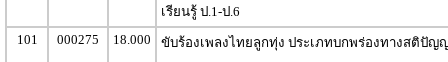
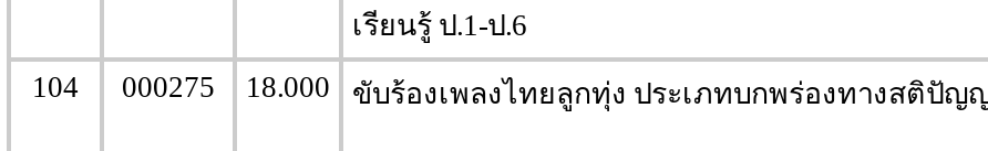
[16,32,37,47] 101 -> [32,71,79,104] 104

